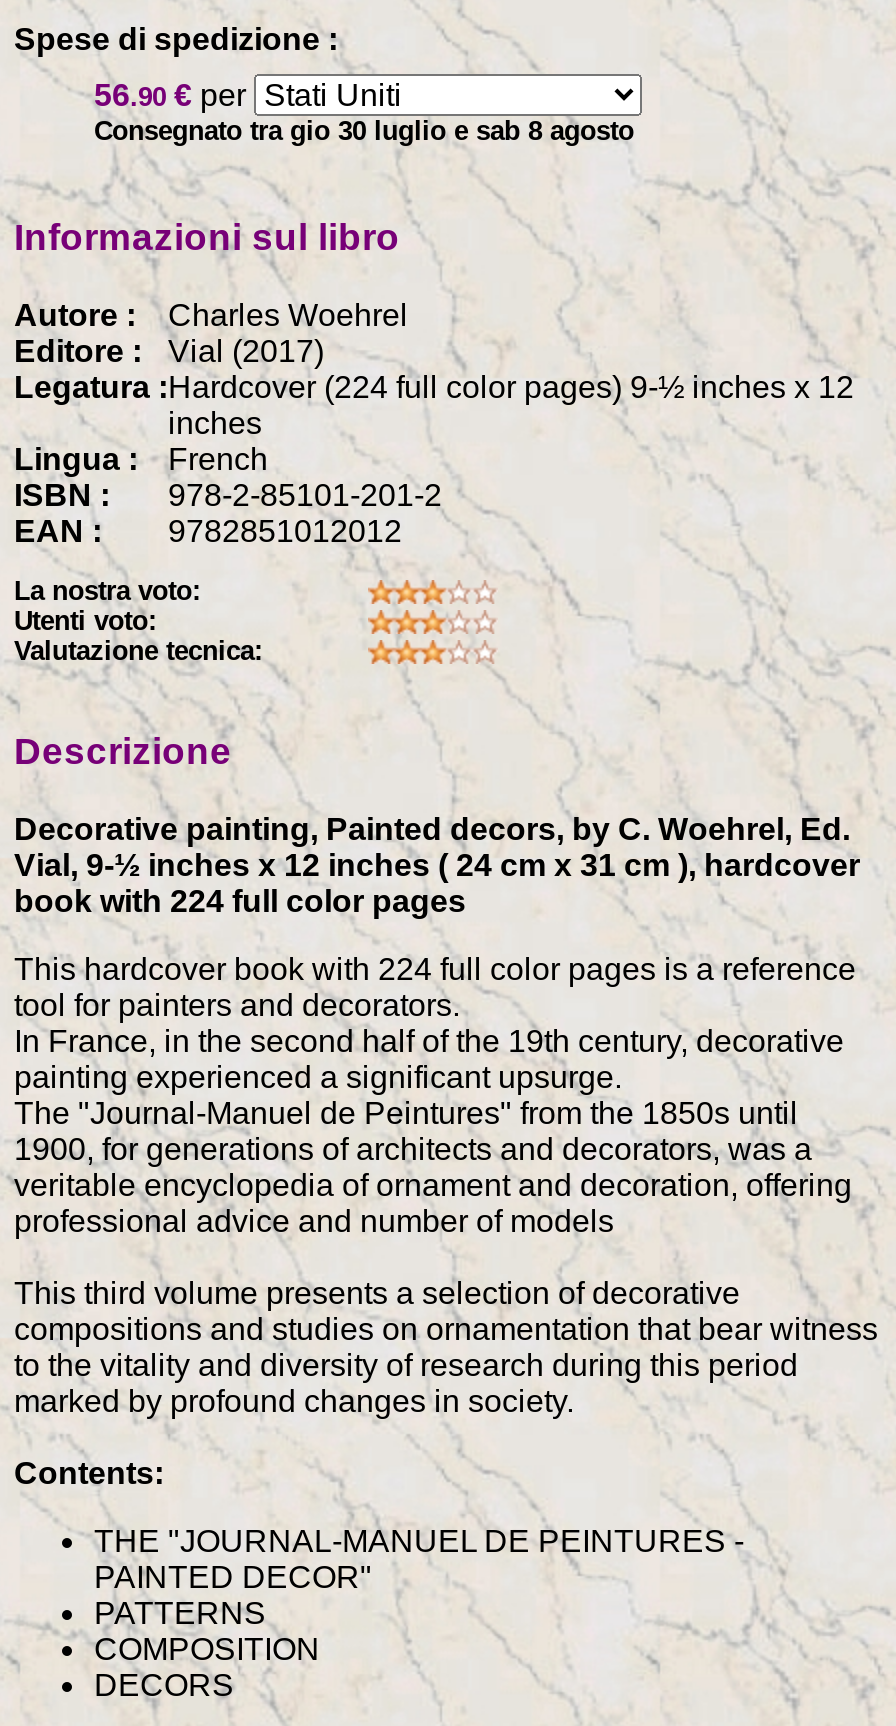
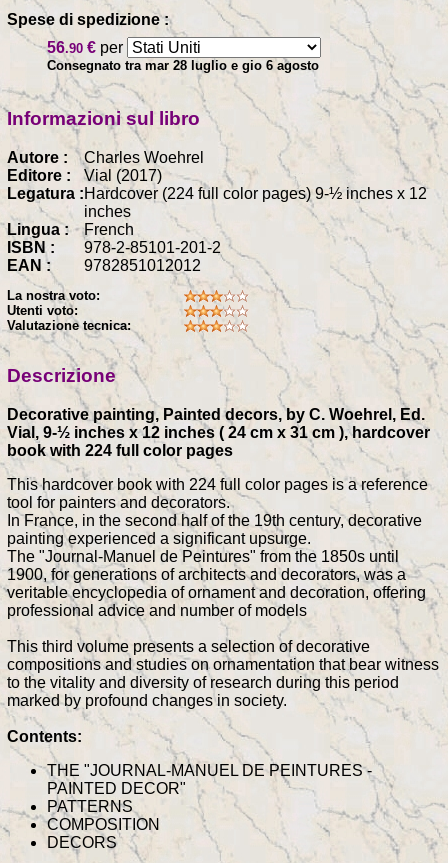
[94,116,634,146] Consegnato tra gio 30 luglio e sab 8 agosto -> [47,58,319,73] Consegnato tra mar 28 luglio e gio 6 agosto

